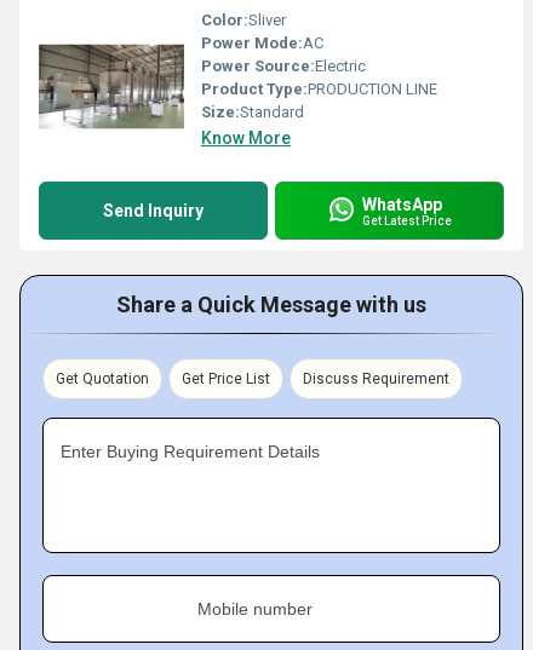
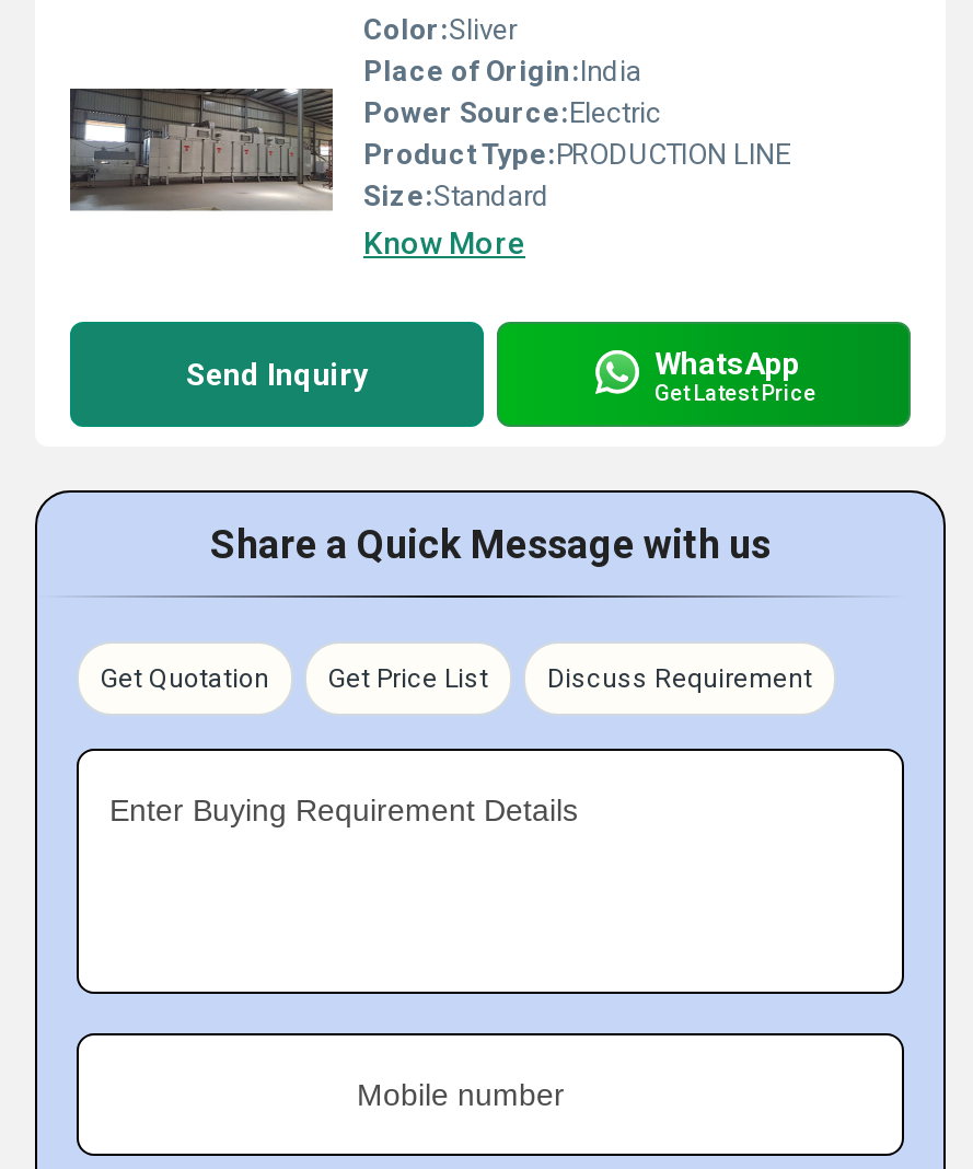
[38,34,323,130] [image] | Power Mode:AC -> [70,55,641,225] [image] | Place of Origin:India

